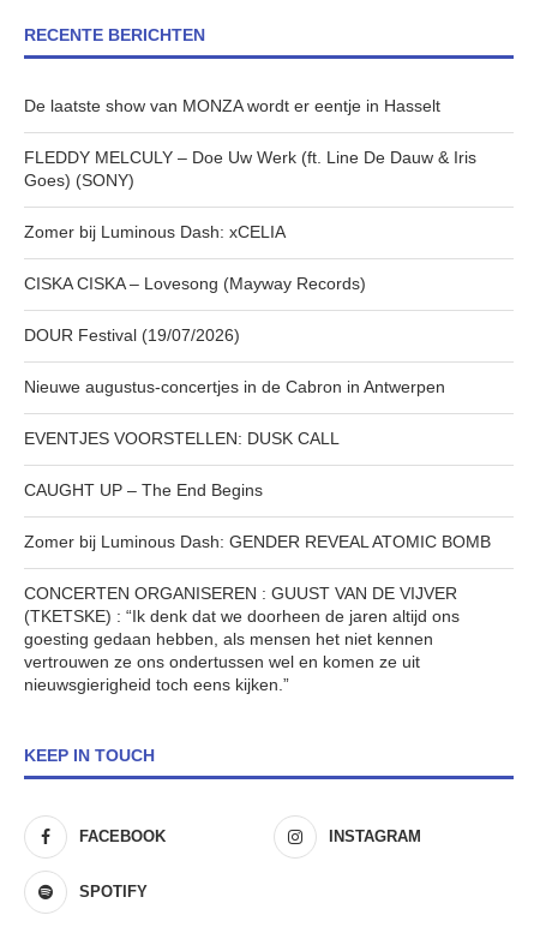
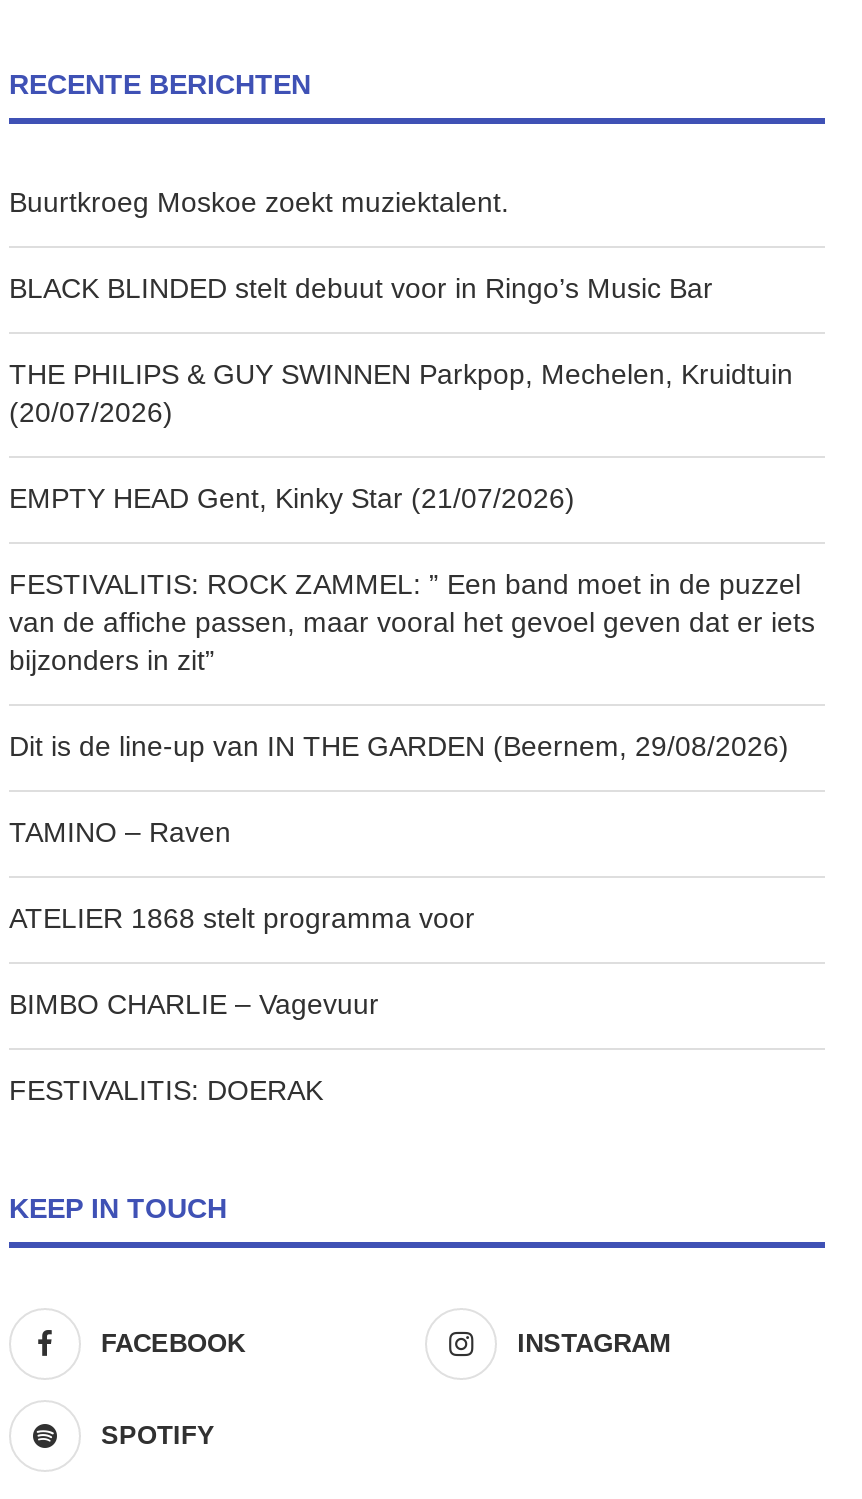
[24,97,440,116] De laatste show van MONZA wordt er eentje in Hasselt -> [9,187,509,219] Buurtkroeg Moskoe zoekt muziektalent.
[24,148,476,190] FLEDDY MELCULY – Doe Uw Werk (ft. Line De Dauw & Iris | Goes) (SONY) -> [9,273,713,305] BLACK BLINDED stelt debuut voor in Ringo’s Music Bar
[24,223,286,242] Zomer bij Luminous Dash: xCELIA -> [9,359,793,429] THE PHILIPS & GUY SWINNEN Parkpop, Mechelen, Kruidtuin | (20/07/2026)
[24,274,366,293] CISKA CISKA – Lovesong (Mayway Records) -> [9,483,575,515] EMPTY HEAD Gent, Kinky Star (21/07/2026)
[24,326,240,345] DOUR Festival (19/07/2026) -> [9,569,815,677] FESTIVALITIS: ROCK ZAMMEL: ” Een band moet in de puzzel | van de affiche passen, maar vooral het gevoel geven dat er iets | bijzonders in zit”
[24,378,445,397] Nieuwe augustus-concertjes in de Cabron in Antwerpen -> [9,731,789,763] Dit is de line-up van IN THE GARDEN (Beernem, 29/08/2026)
[24,429,340,448] EVENTJES VOORSTELLEN: DUSK CALL -> [9,817,231,849] TAMINO – Raven
[24,481,263,500] CAUGHT UP – The End Begins -> [9,903,475,935] ATELIER 1868 stelt programma voor
[24,532,491,552] Zomer bij Luminous Dash: GENDER REVEAL ATOMIC BOMB -> [9,989,379,1021] BIMBO CHARLIE – Vagevuur
[24,584,460,695] CONCERTEN ORGANISEREN : GUUST VAN DE VIJVER | (TKETSKE) : “Ik denk dat we doorheen de jaren altijd ons | goesting gedaan hebben, als mensen het niet kennen | vertrouwen ze ons ondertussen wel en komen ze uit | nieuwsgierigheid toch eens kijken.” -> [9,1075,323,1107] FESTIVALITIS: DOERAK

